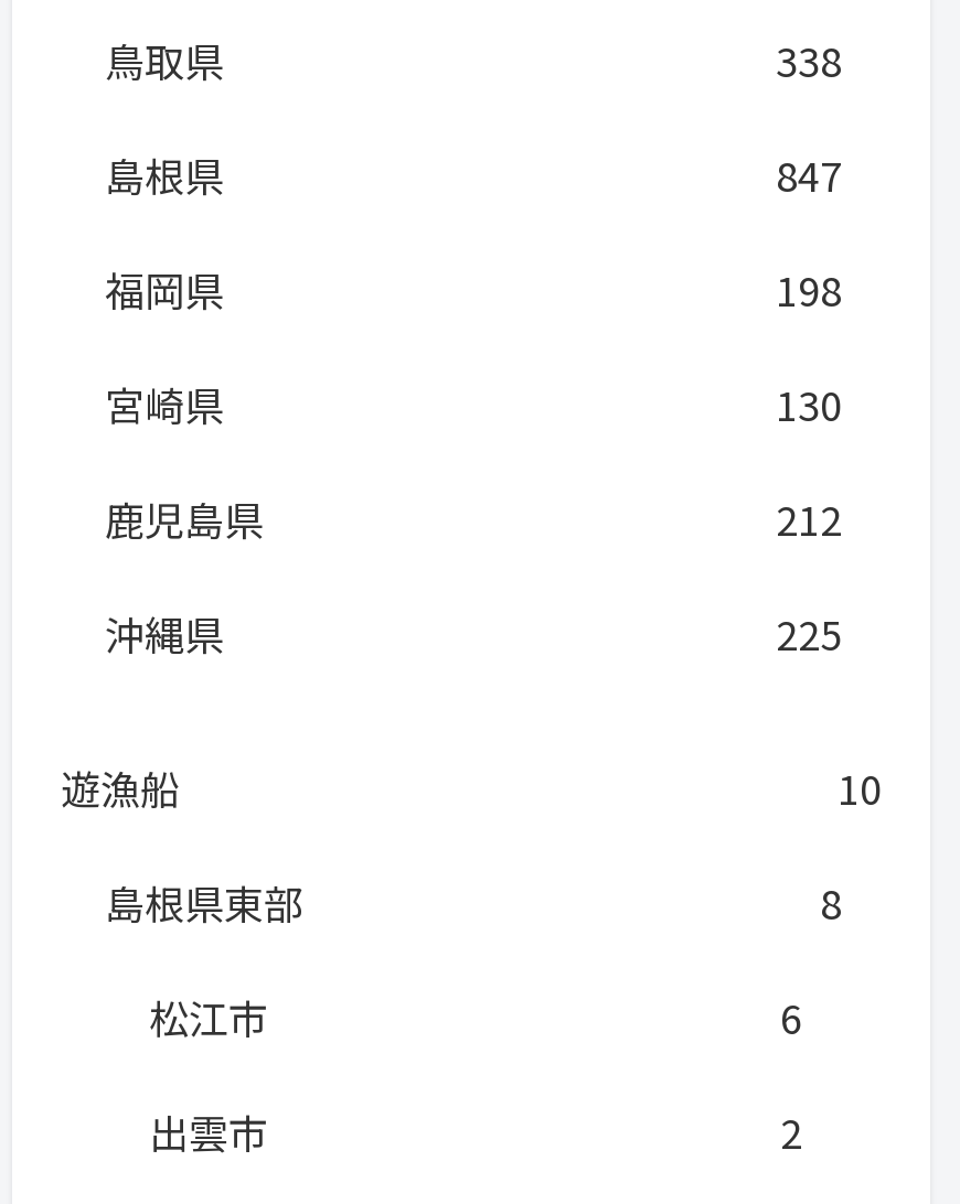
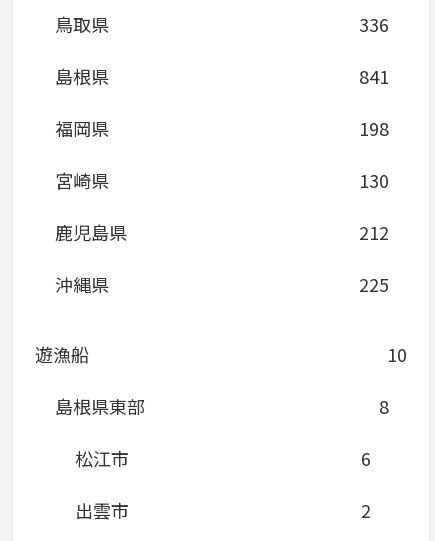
[776,30,842,87] 338 -> [359,11,389,37] 336
[776,145,842,202] 847 -> [359,63,389,89] 841

